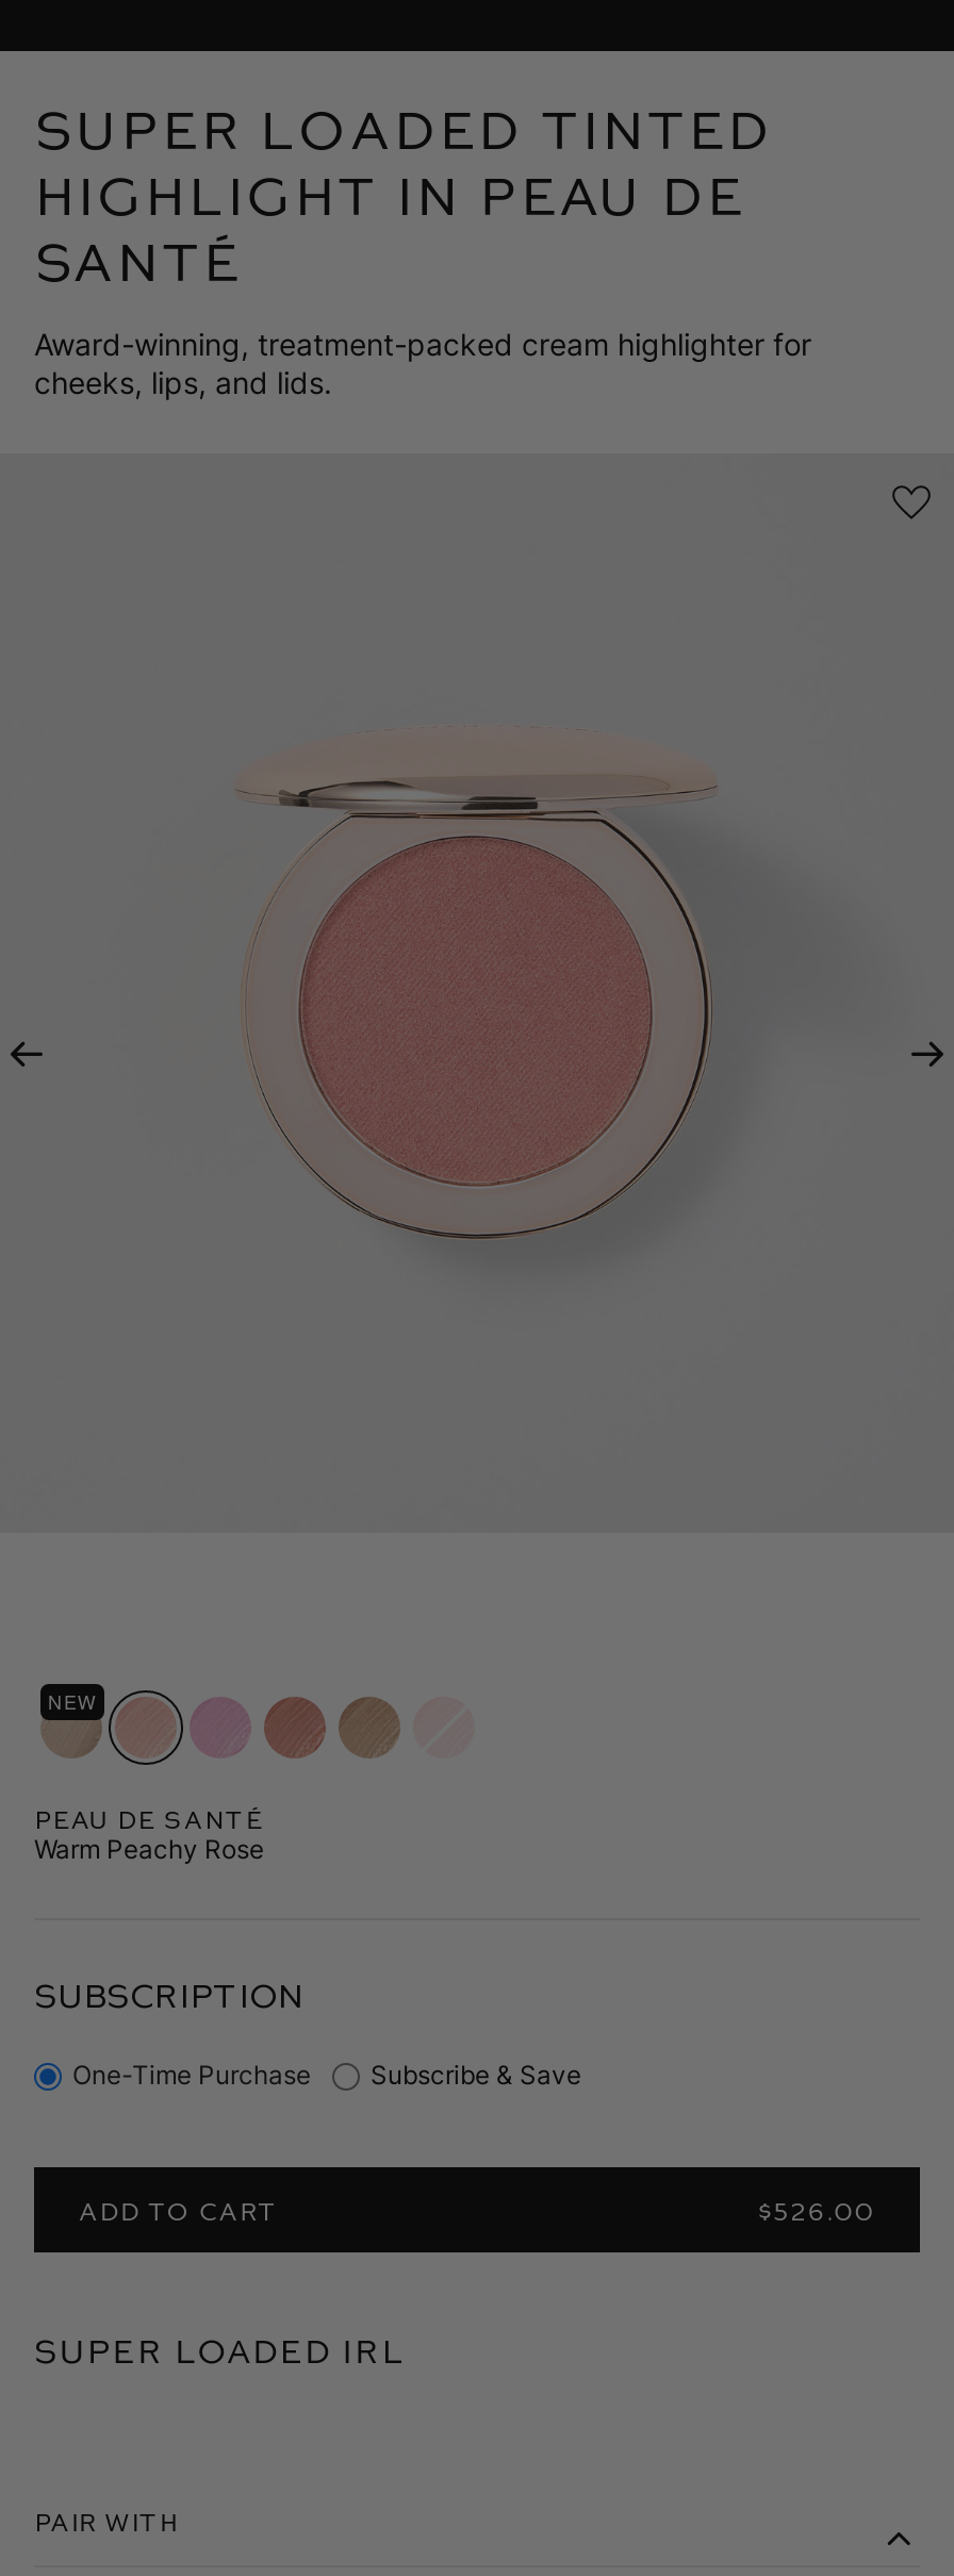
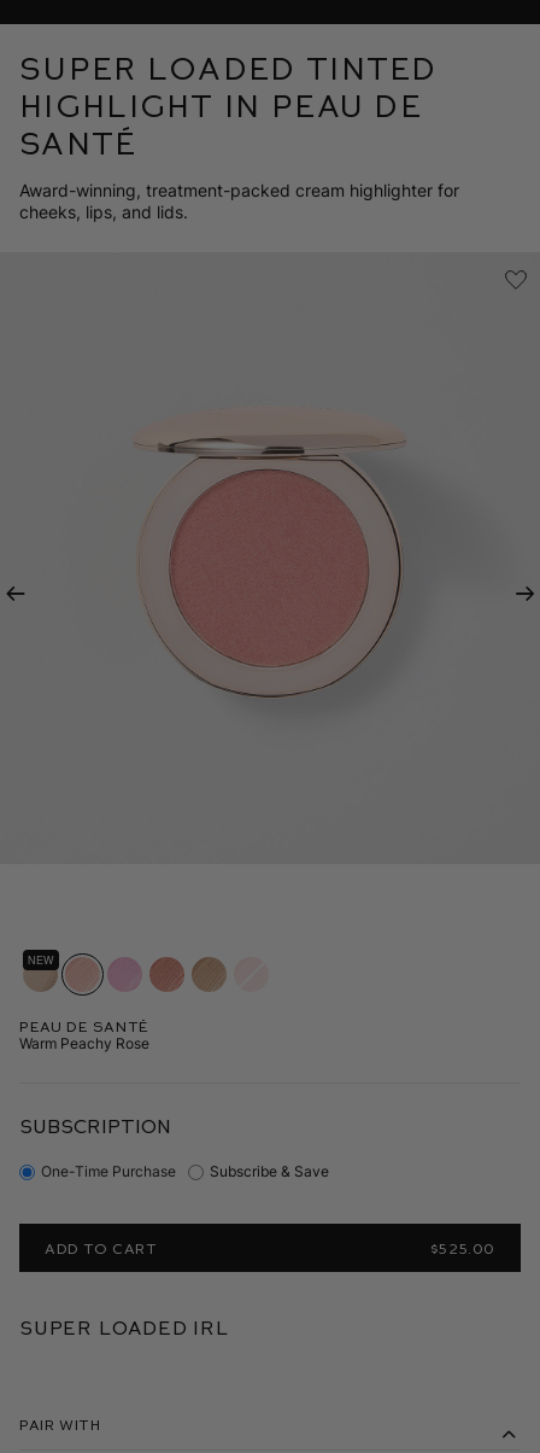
[758,2195,875,2225] $526.00 -> [430,1239,495,1256] $525.00

